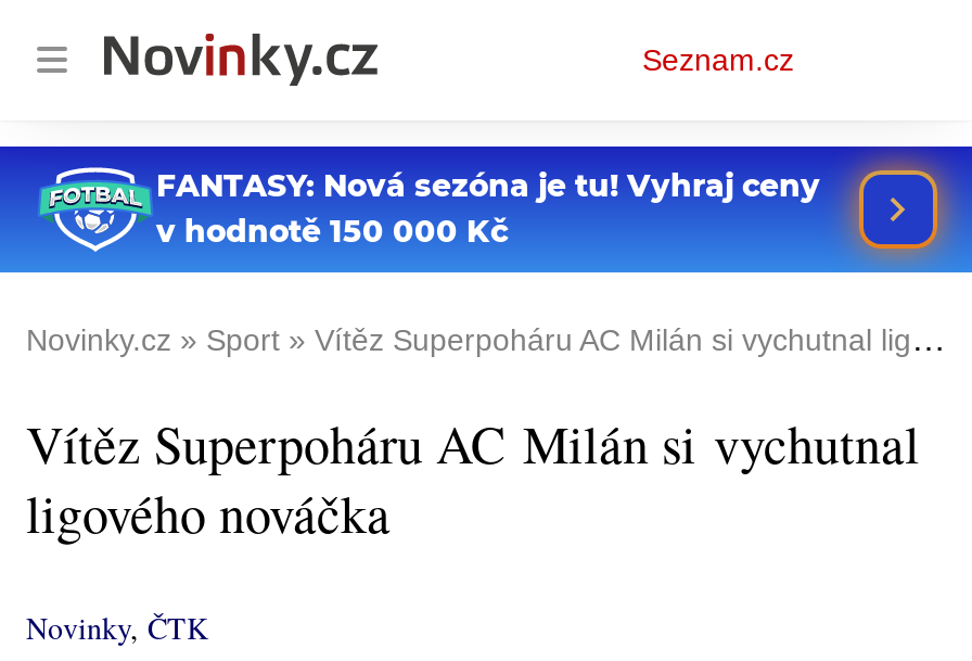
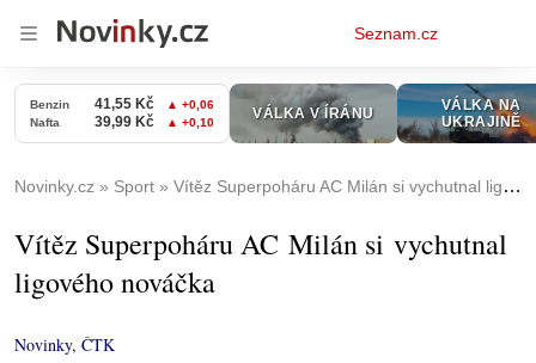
[7,144,965,275] [image] -> [4,81,532,149] [image]

